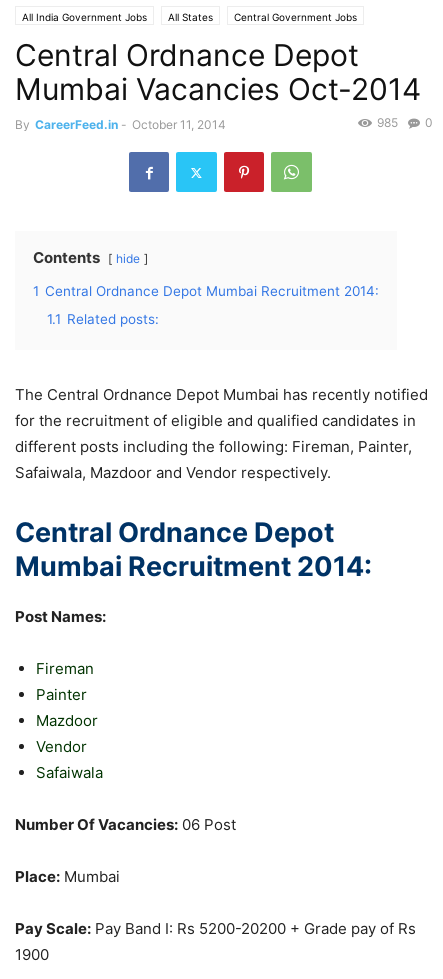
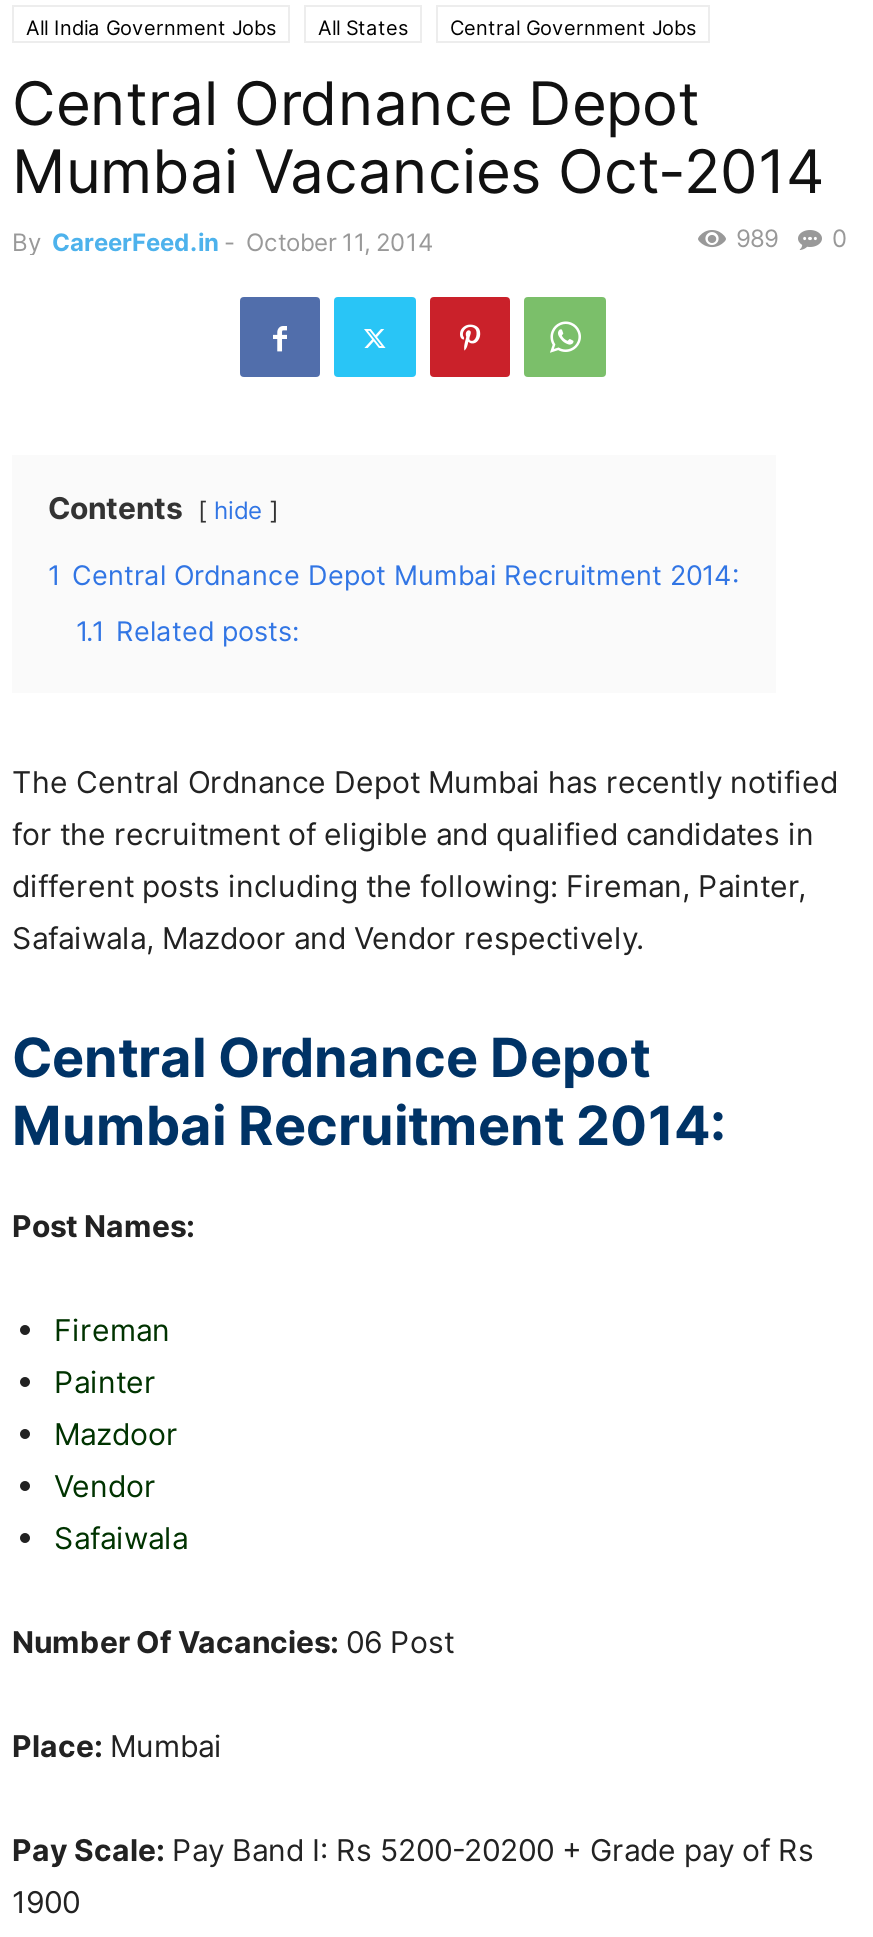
[377,115,433,130] 985 0 -> [736,223,848,253] 989 0

